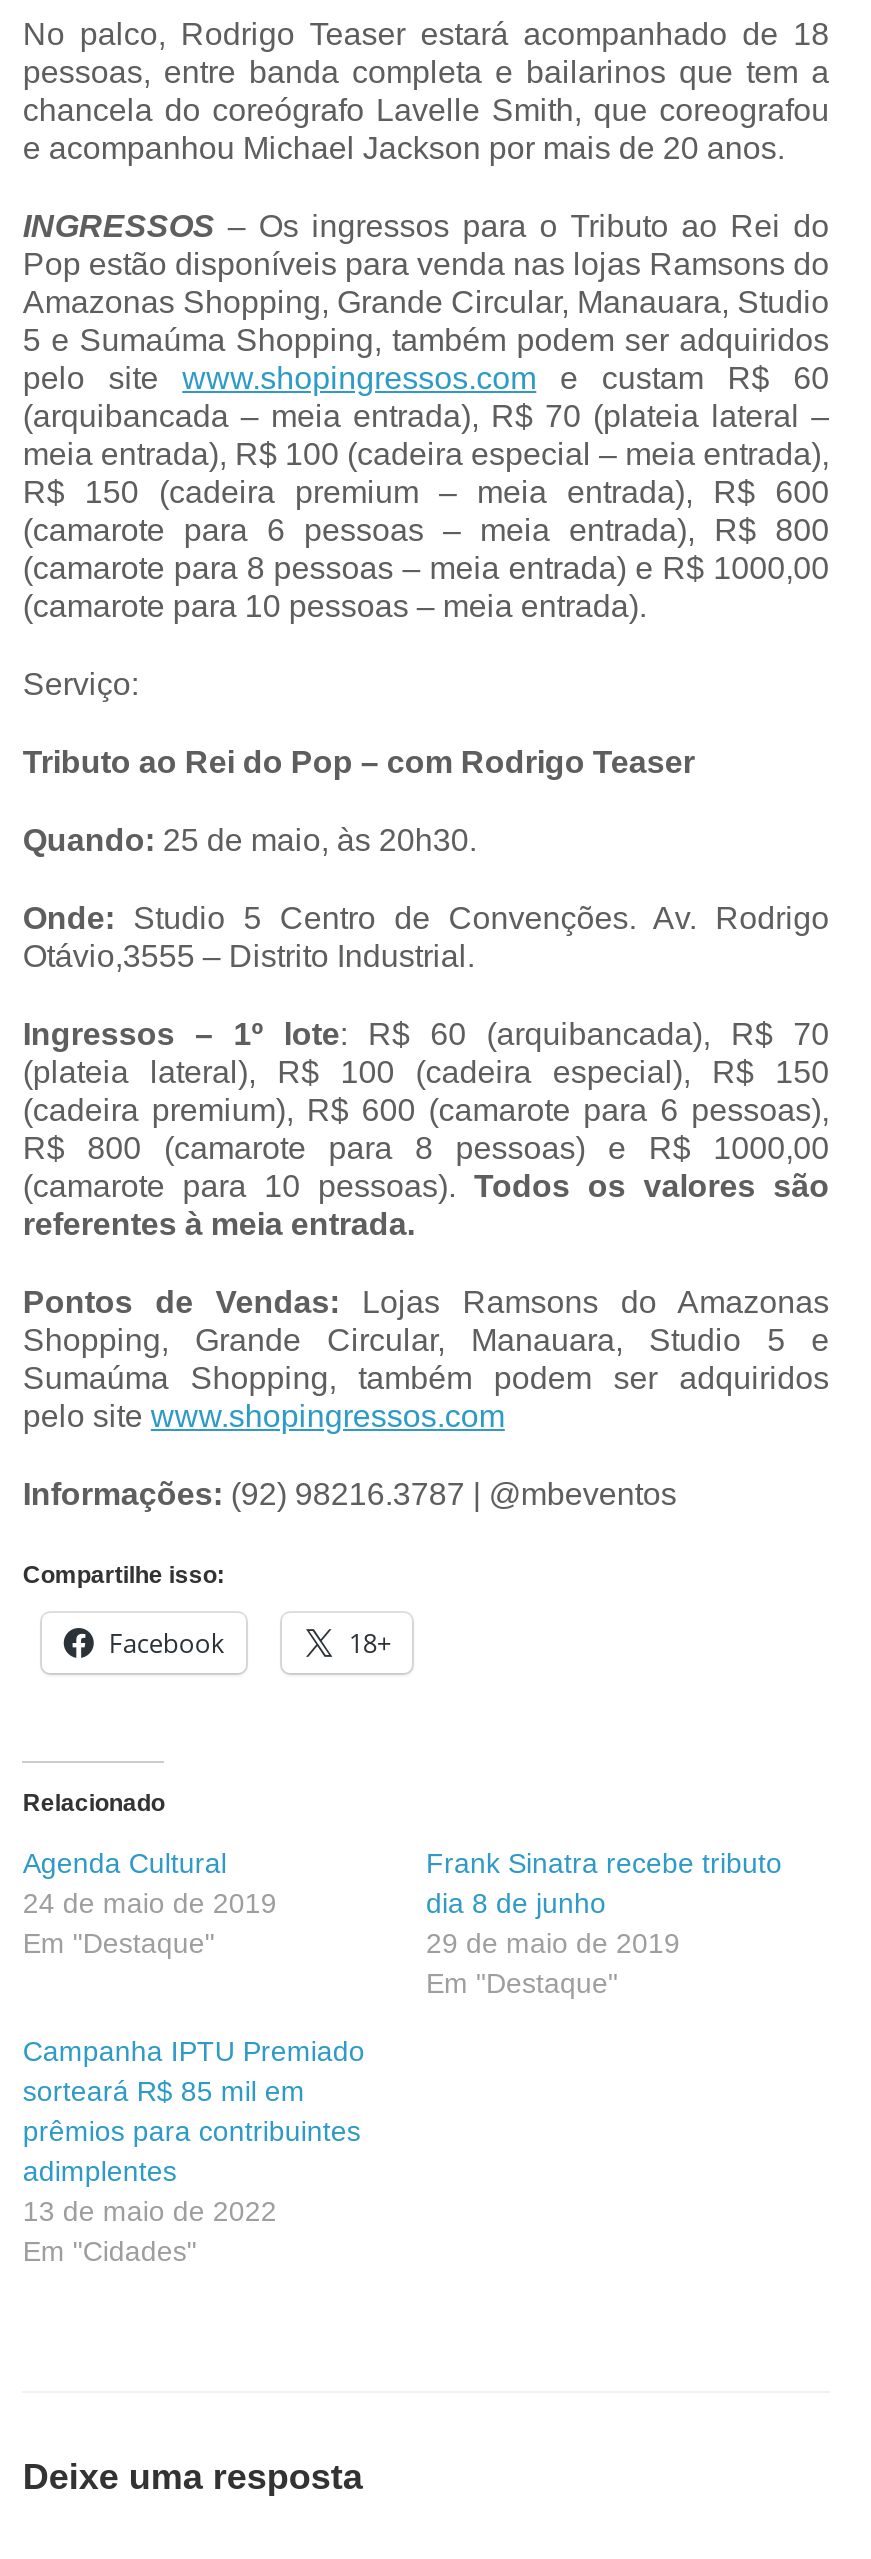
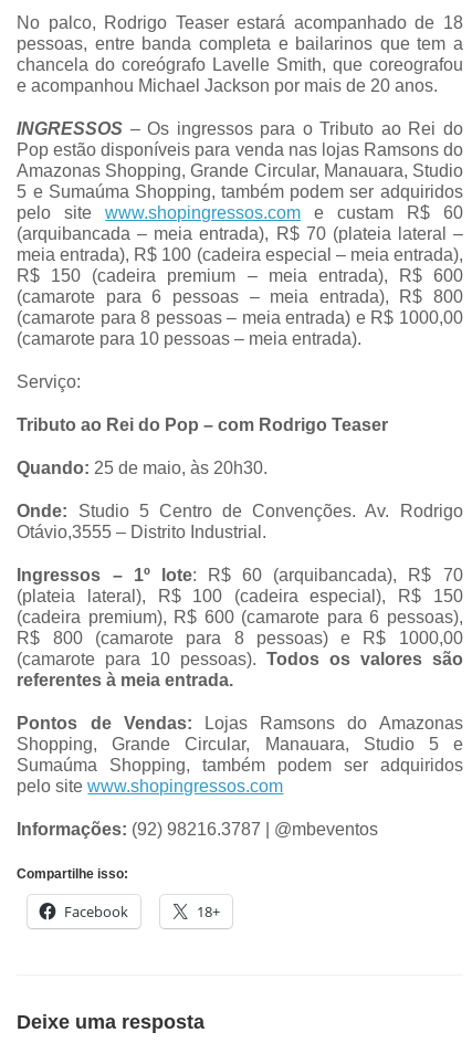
[23,1790,277,1960] Relacionado | Agenda Cultural | 24 de maio de 2019 | Em "Destaque" -> none
[23,1848,782,2268] Frank Sinatra recebe tributo | dia 8 de junho | 29 de maio de 2019 | Em "Destaque" | Campanha IPTU Premiado | sorteará R$ 85 mil em | prêmios para contribuintes | adimplentes | 13 de maio de 2022 | Em "Cidades" -> none

